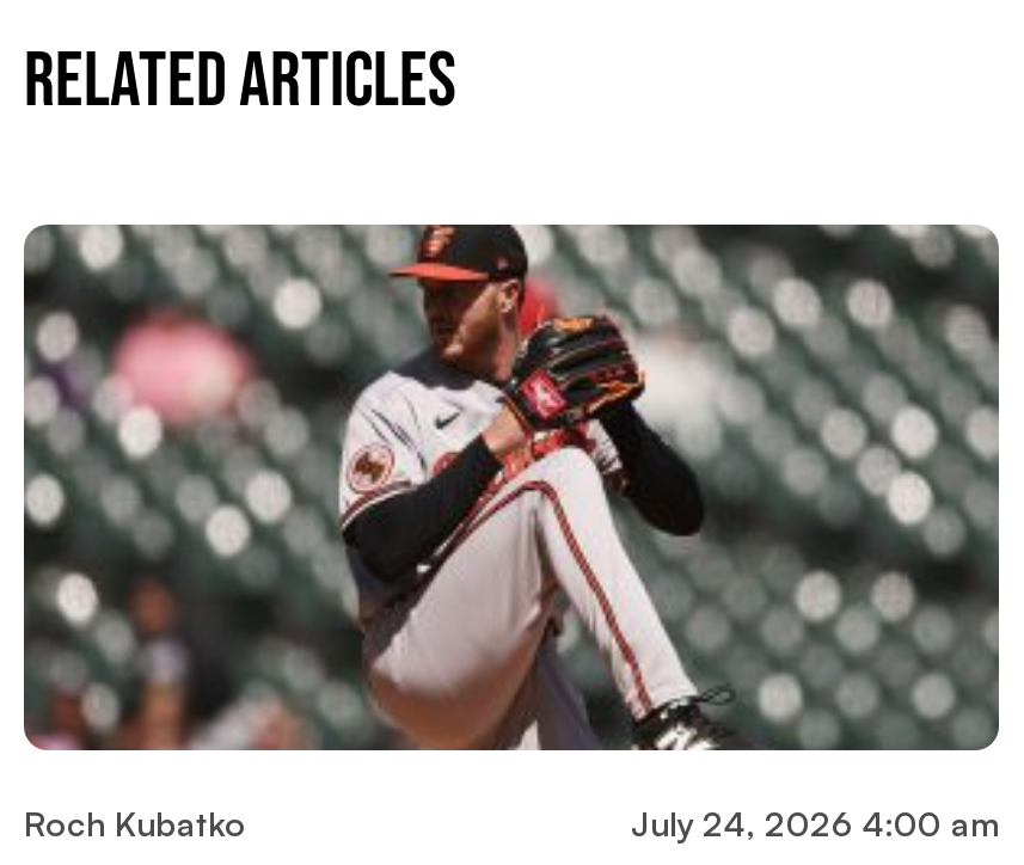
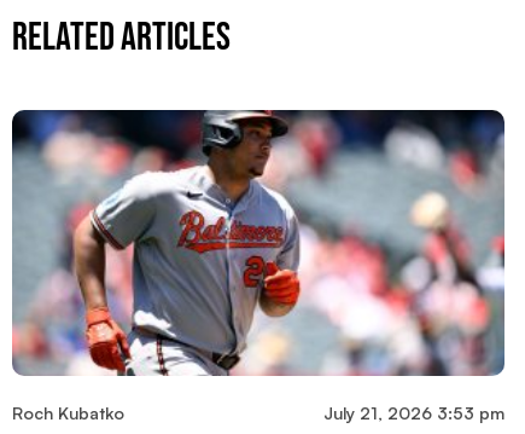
[22,222,1001,844] [image] | July 24, 2026 4:00 am -> [12,109,506,424] [image] | July 21, 2026 3:53 pm

